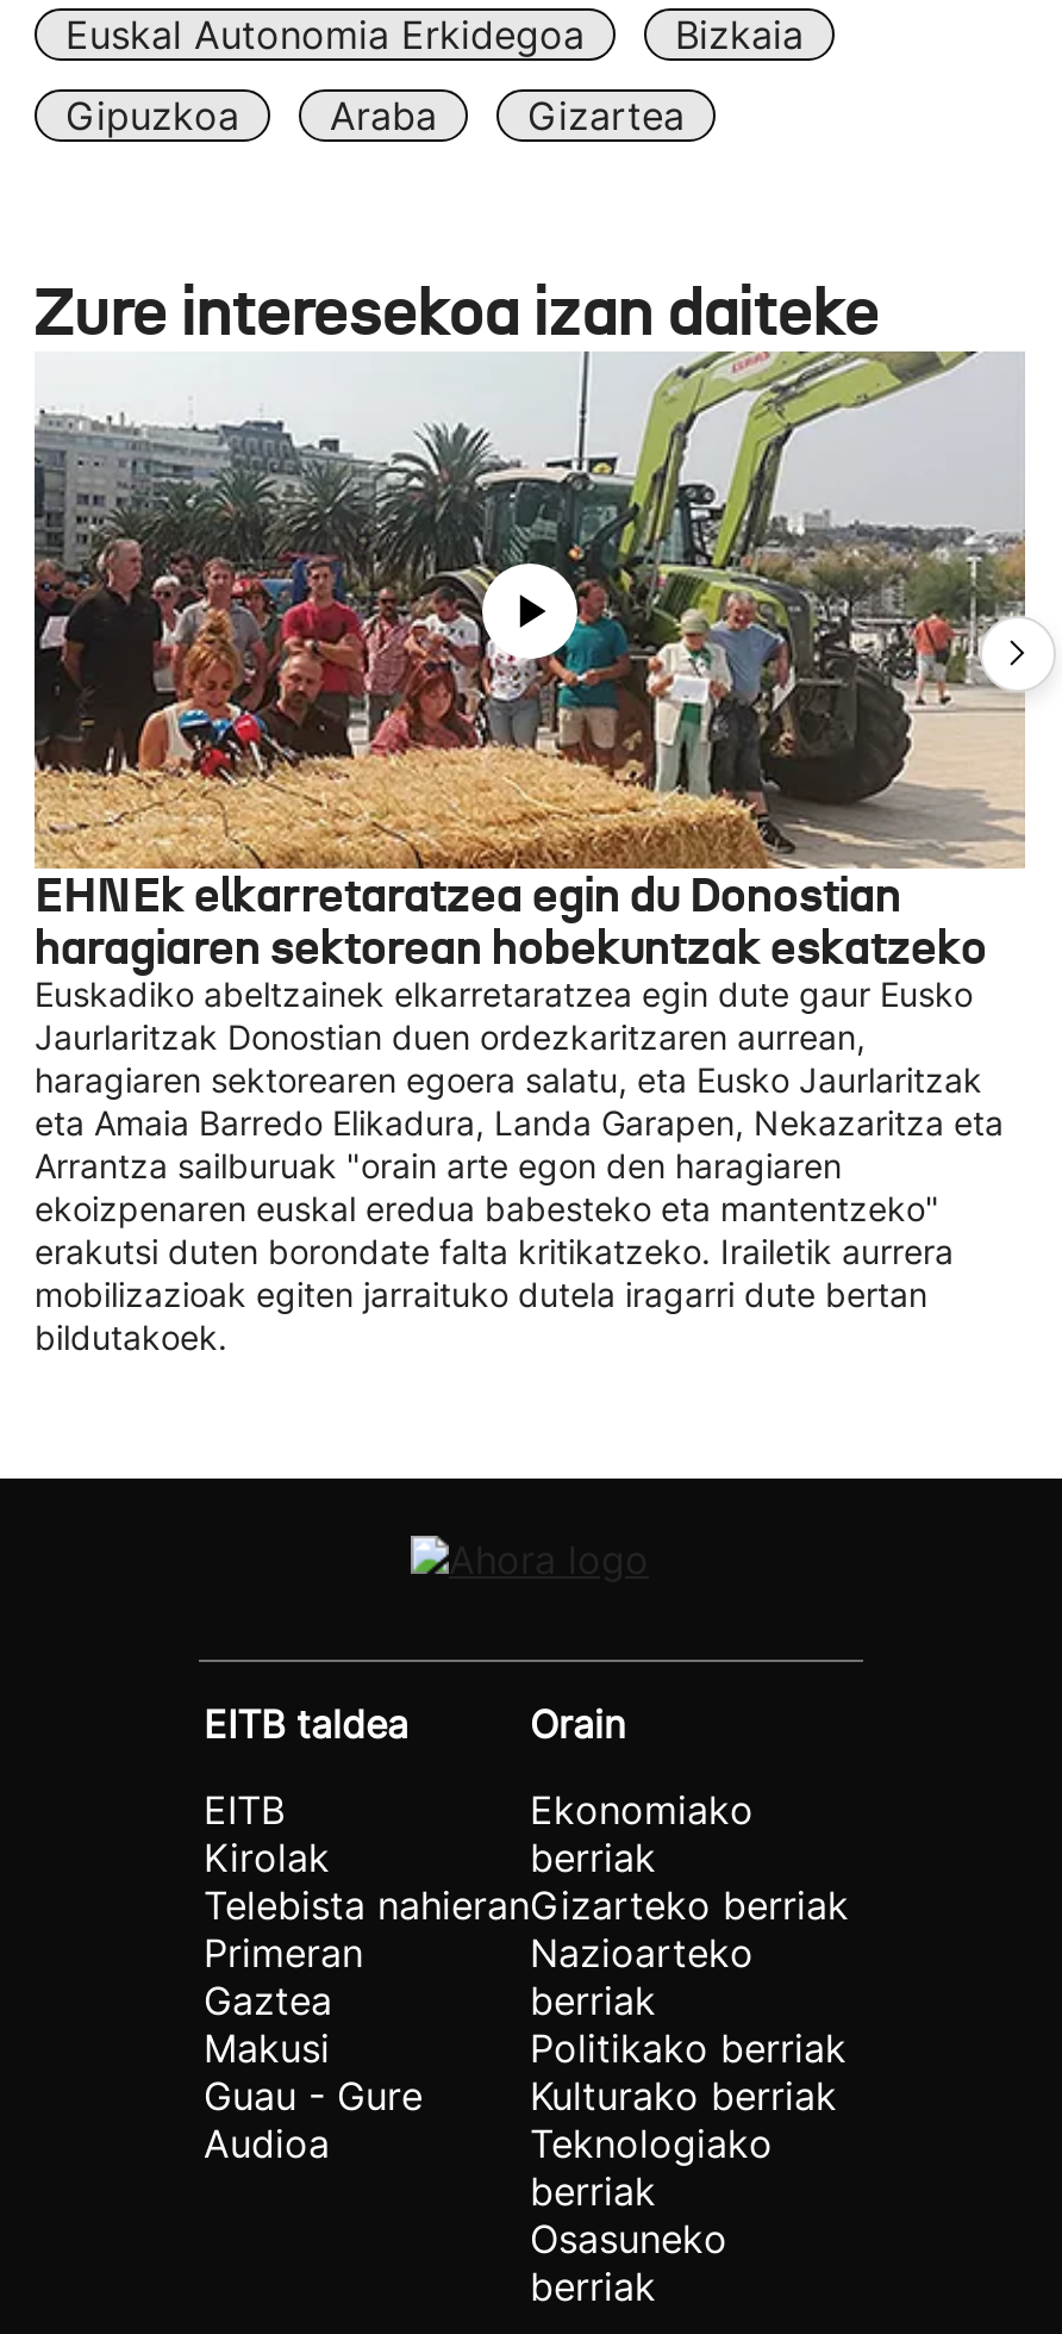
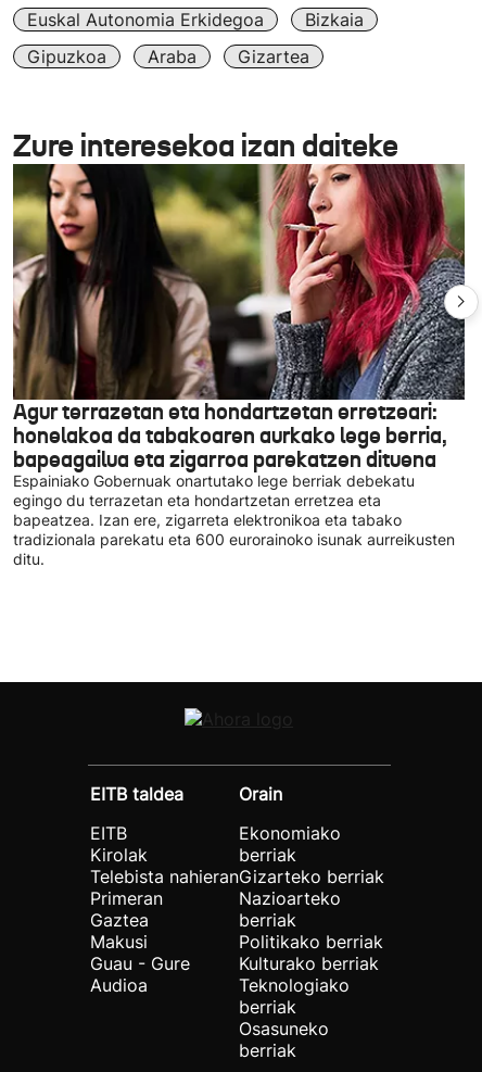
[32,349,1027,1357] [image] | EHNEk elkarretaratzea egin du Donostian | haragiaren sektorean hobekuntzak eskatzeko | Euskadiko abeltzainek elkarretaratzea egin dute gaur Eusko | Jaurlaritzak Donostian duen ordezkaritzaren aurrean, | haragiaren sektorearen egoera salatu, eta Eusko Jaurlaritzak | eta Amaia Barredo Elikadura, Landa Garapen, Nekazaritza eta | Arrantza sailburuak "orain arte egon den haragiaren | ekoizpenaren euskal eredua babesteko eta mantentzeko" | erakutsi duten borondate falta kritikatzeko. Irailetik aurrera | mobilizazioak egiten jarraituko dutela iragarri dute bertan | bildutakoek. -> [12,163,466,568] [image] | Agur terrazetan eta hondartzetan erretzeari: | honelakoa da tabakoaren aurkako lege berria, | bapeagailua eta zigarroa parekatzen dituena | Espainiako Gobernuak onartutako lege berriak debekatu | egingo du terrazetan eta hondartzetan erretzea eta | bapeatzea. Izan ere, zigarreta elektronikoa eta tabako | tradizionala parekatu eta 600 eurorainoko isunak aurreikusten | ditu.

